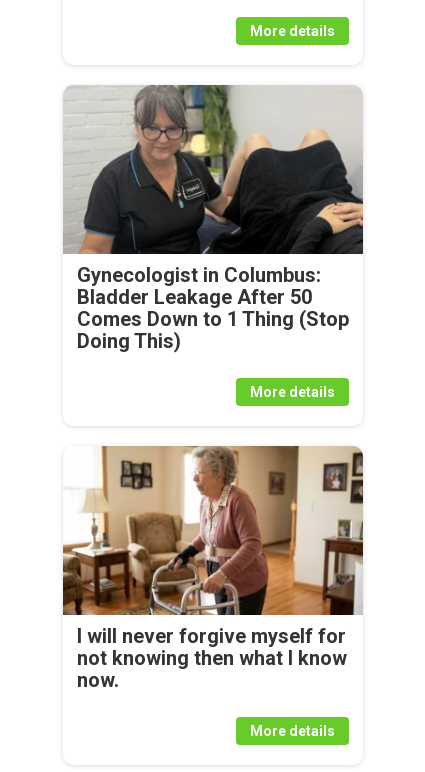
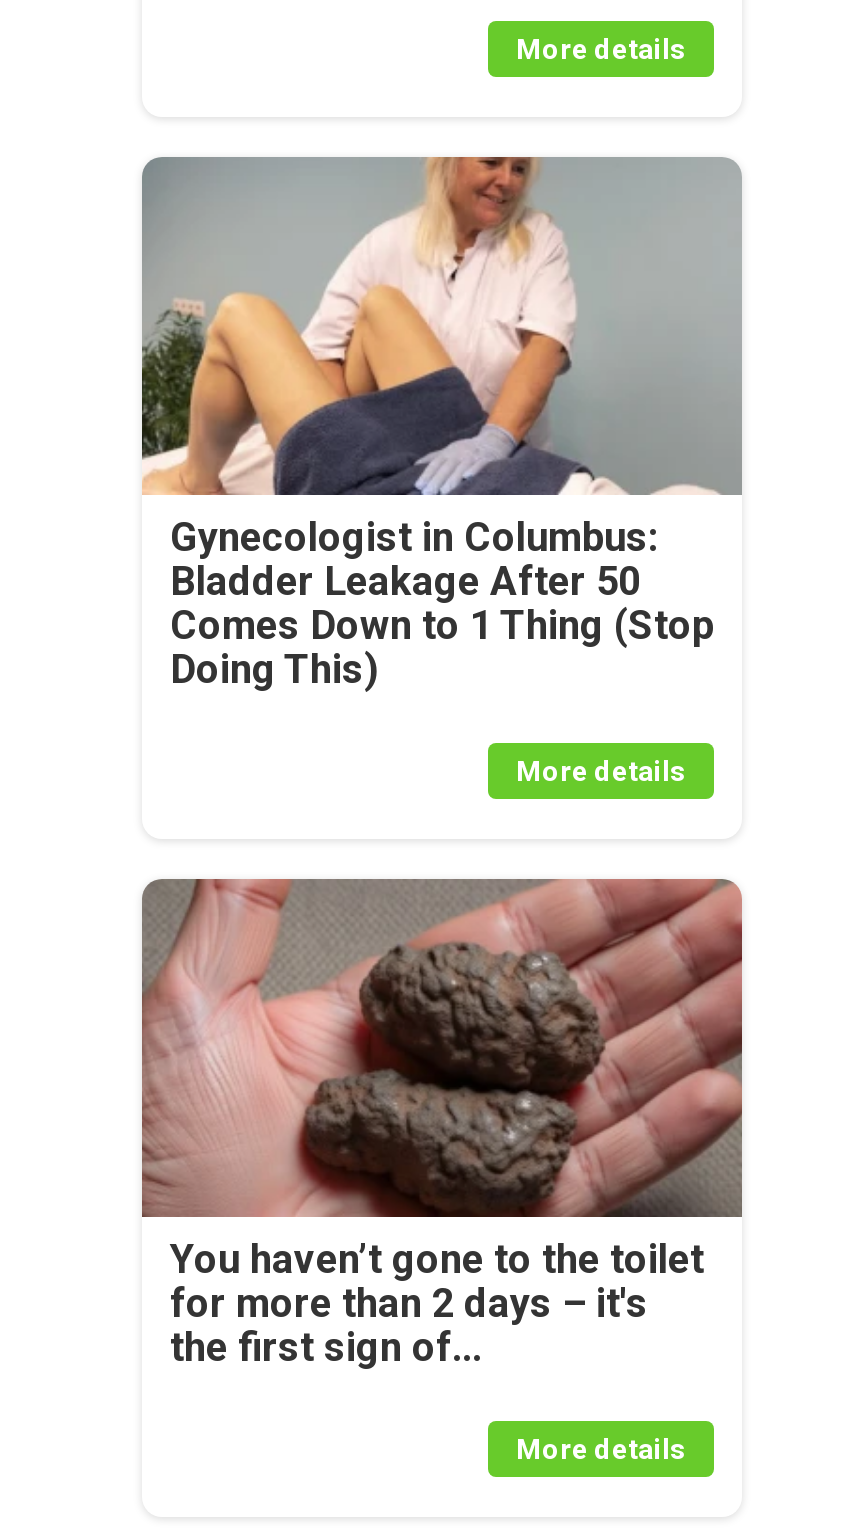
[63,84,363,255] [image] -> [142,155,742,497] [image]
[63,445,363,692] [image] | I will never forgive myself for | not knowing then what I know | now. -> [140,877,742,1371] [image] | You haven’t gone to the toilet | for more than 2 days – it's | the first sign of...

